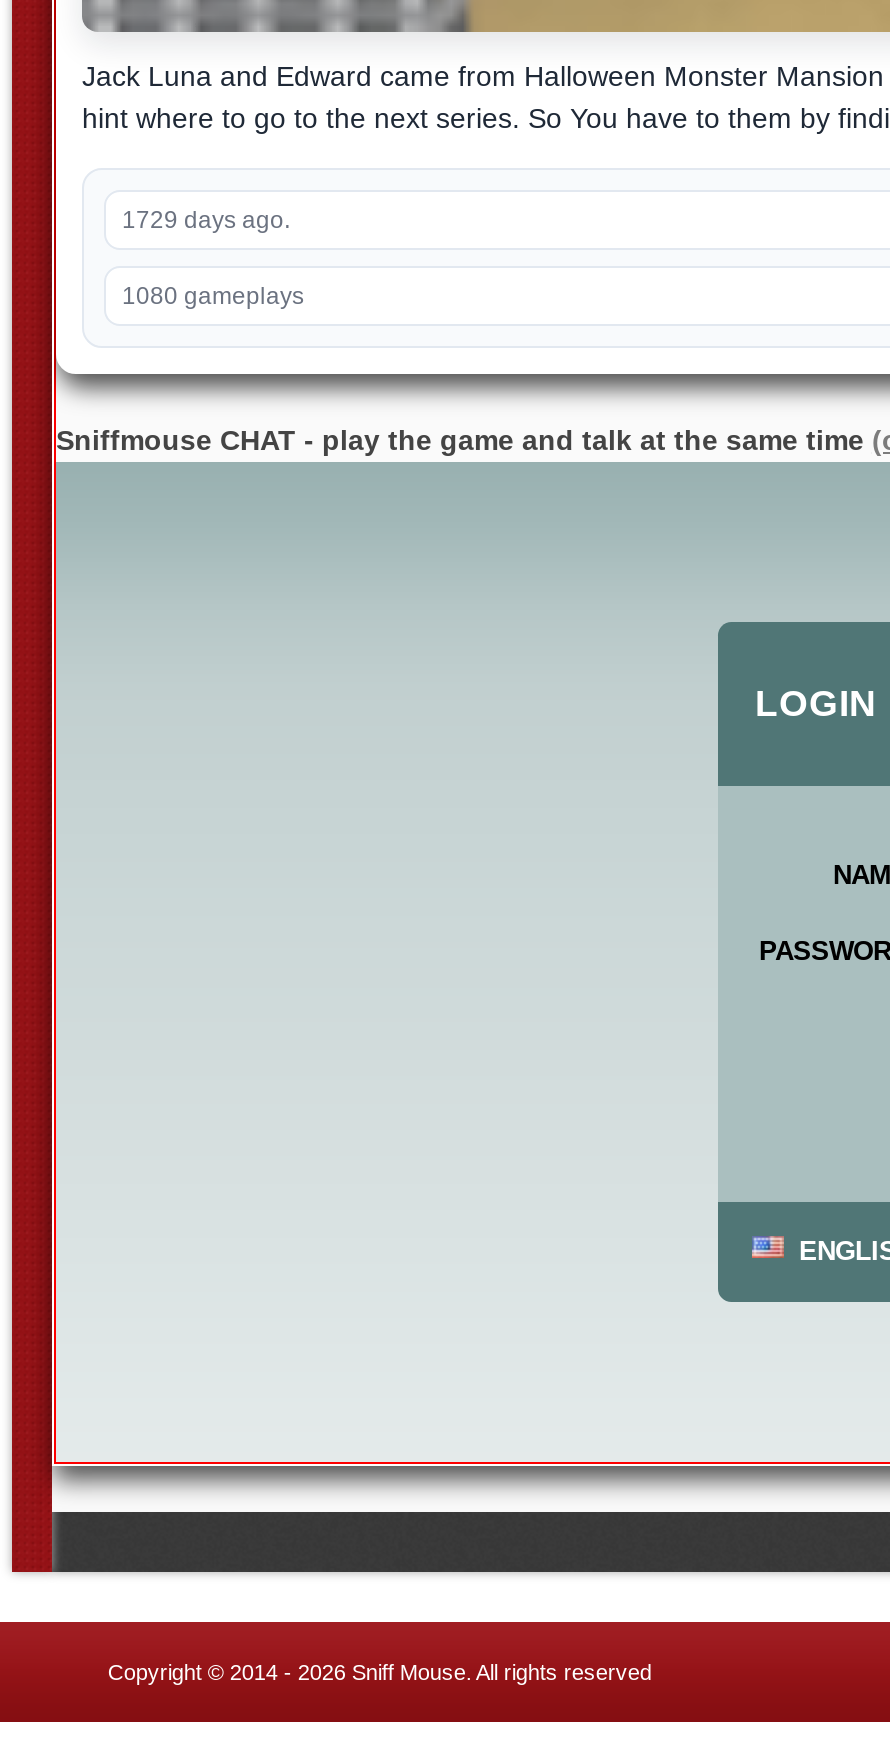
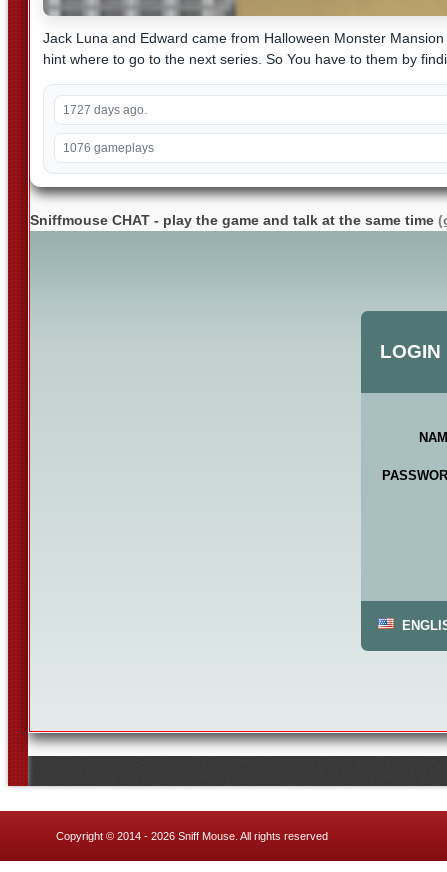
[122,206,290,234] 1729 days ago. -> [63,103,147,117] 1727 days ago.
[122,282,304,310] 1080 gameplays -> [63,141,154,155] 1076 gameplays

